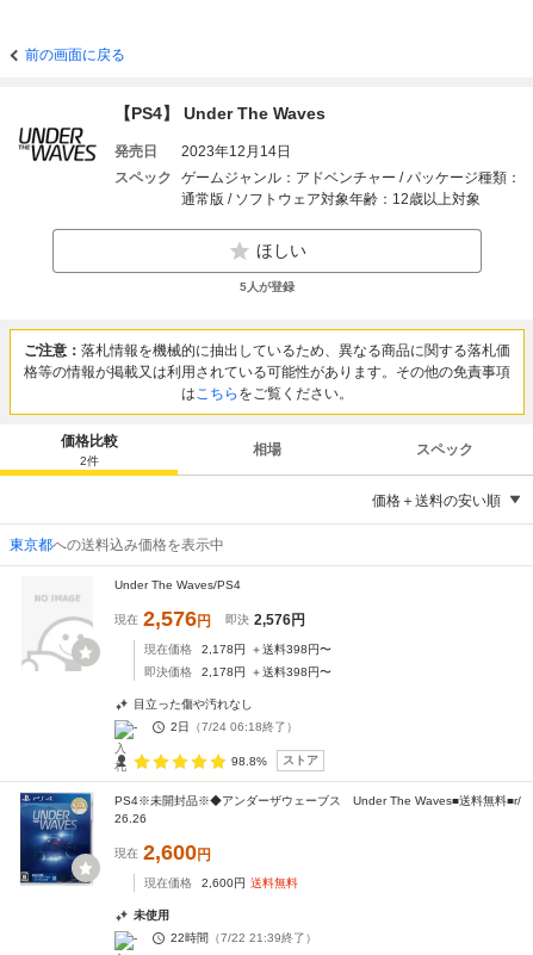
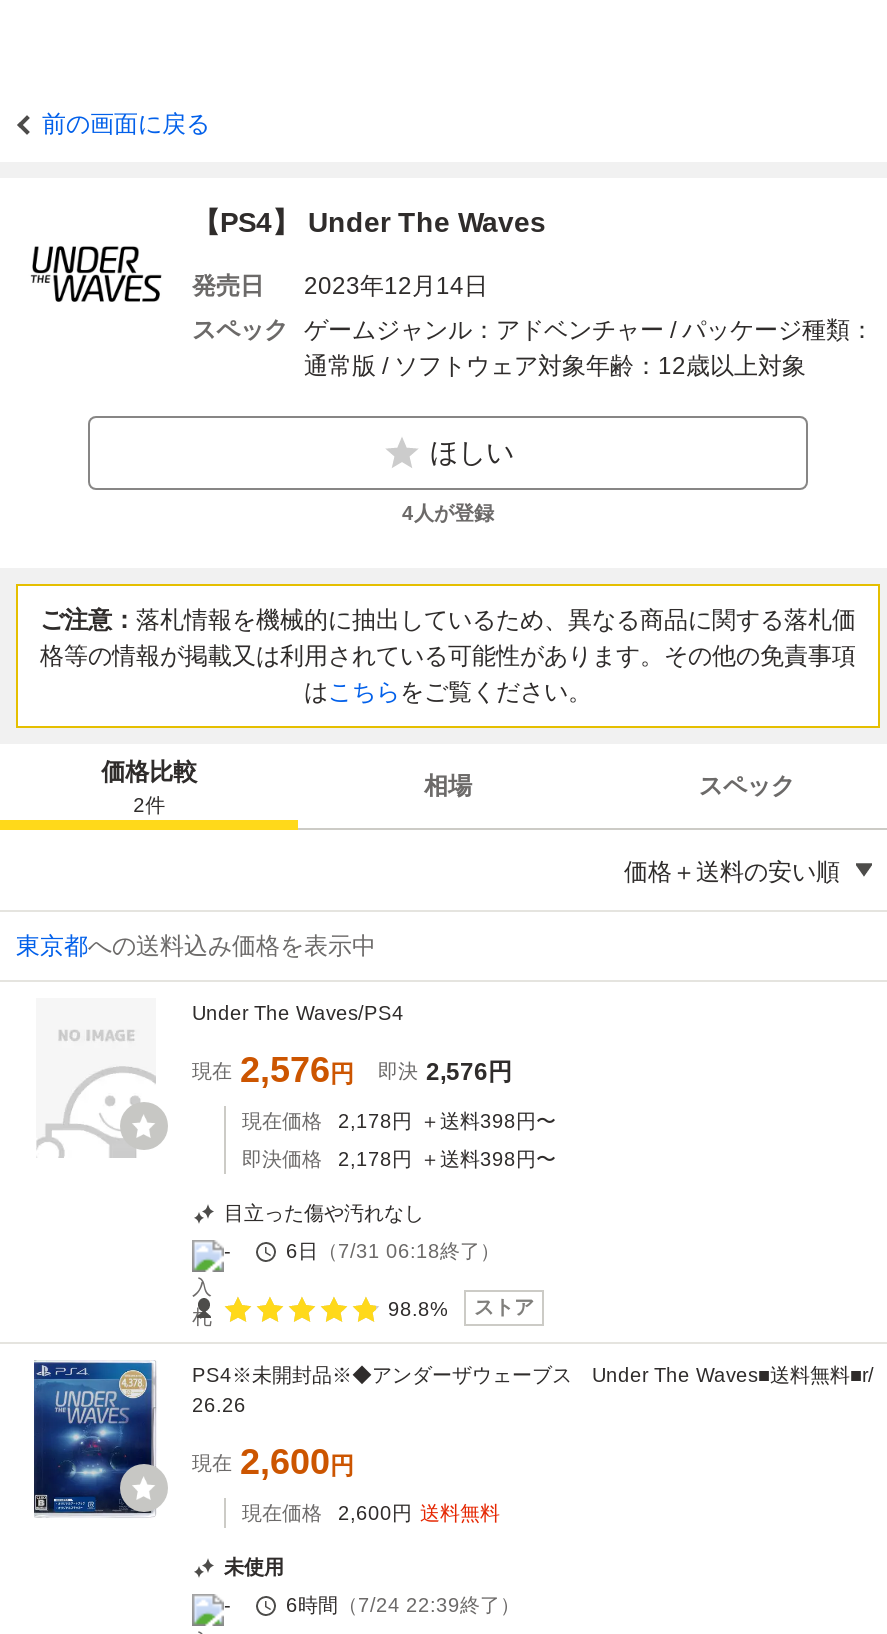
[240,280,295,293] 5人が登録 -> [402,502,494,524] 4人が登録
[171,720,298,733] 2日（7/24 06:18終了） -> [286,1240,500,1262] 6日（7/31 06:18終了）
[171,931,317,944] 22時間（7/22 21:39終了） -> [286,1594,520,1616] 6時間（7/24 22:39終了）

